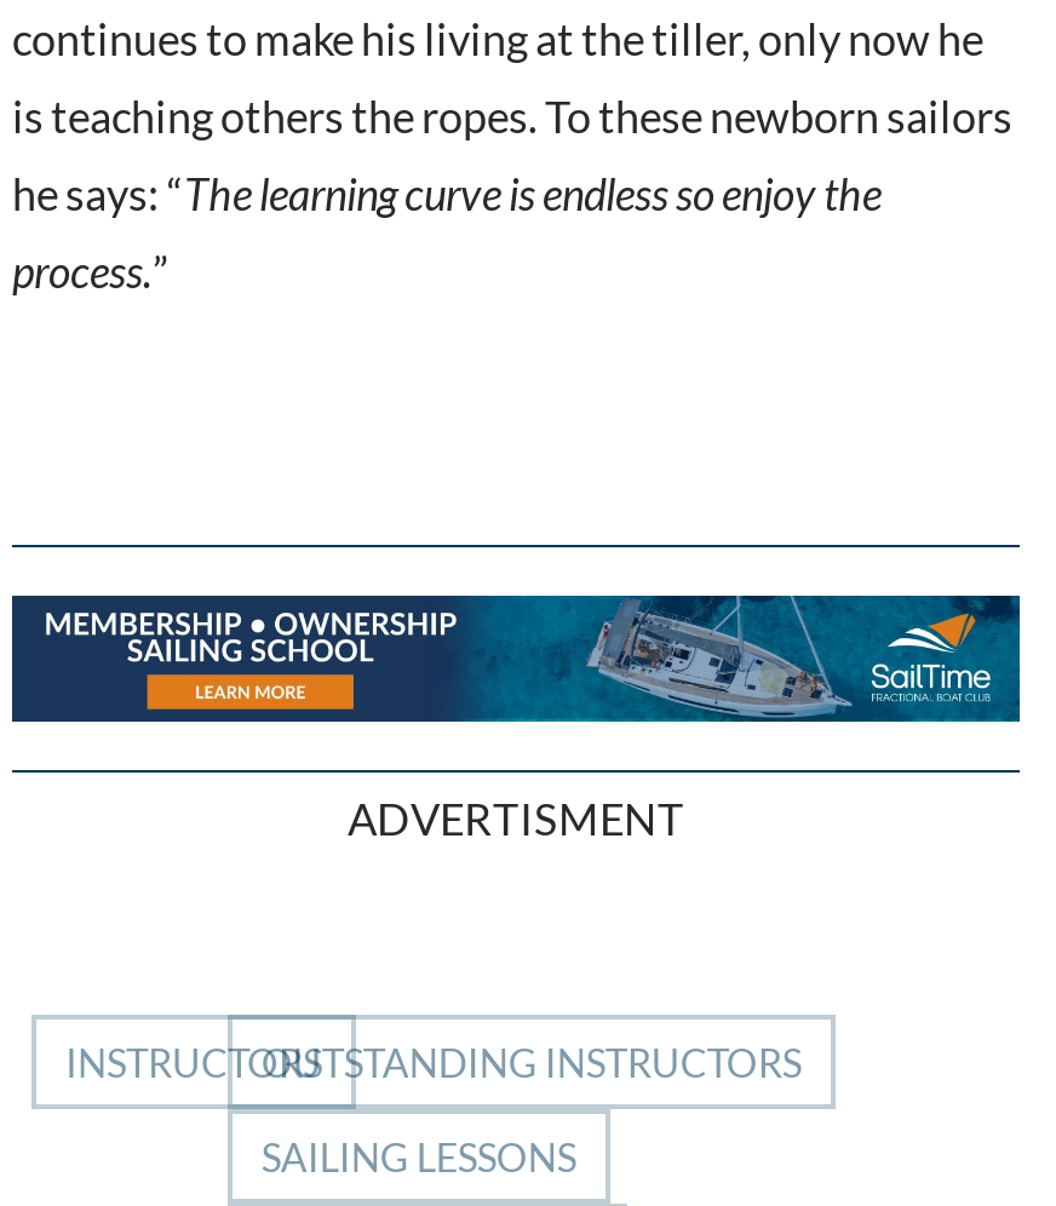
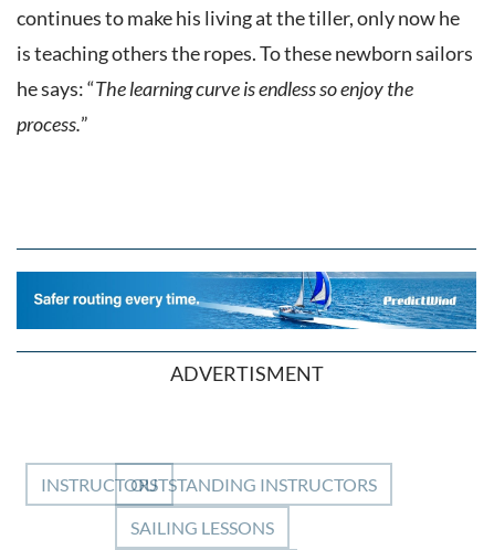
[12,593,1020,724] [image] -> [17,271,477,330] [image]

